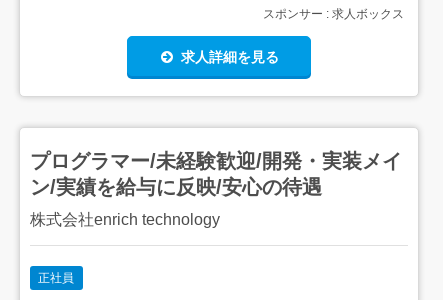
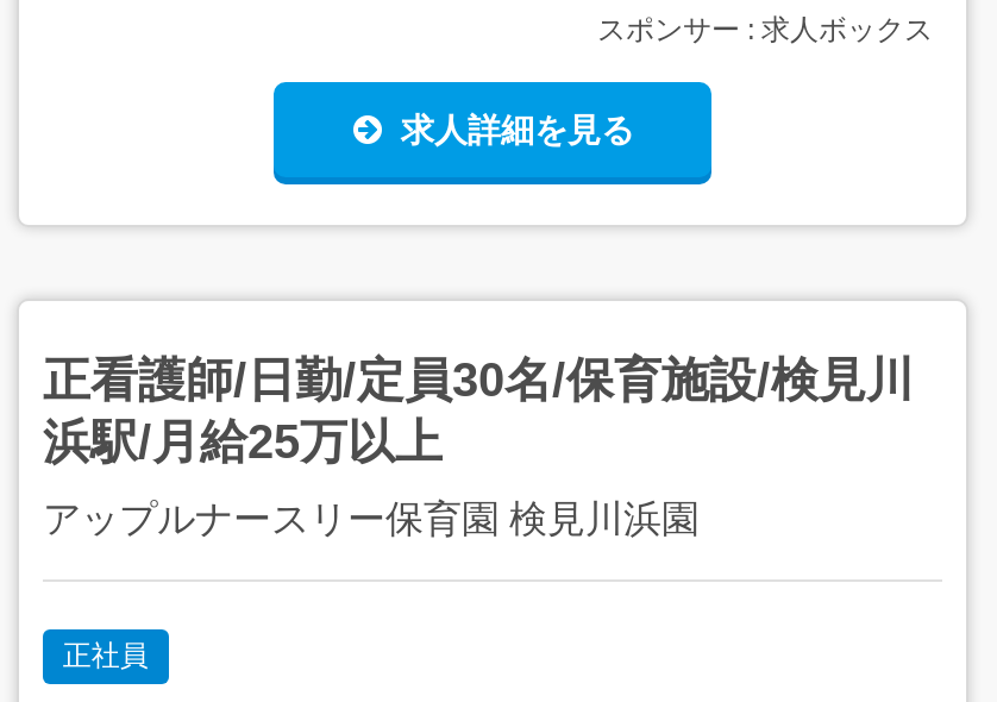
[30,150,402,198] プログラマー/未経験歓迎/開発・実装メイ | ン/実績を給与に反映/安心の待遇 -> [43,352,914,466] 正看護師/日勤/定員30名/保育施設/検見川 | 浜駅/月給25万以上
[30,211,220,228] 株式会社enrich technology -> [43,497,700,538] アップルナースリー保育園 検見川浜園

